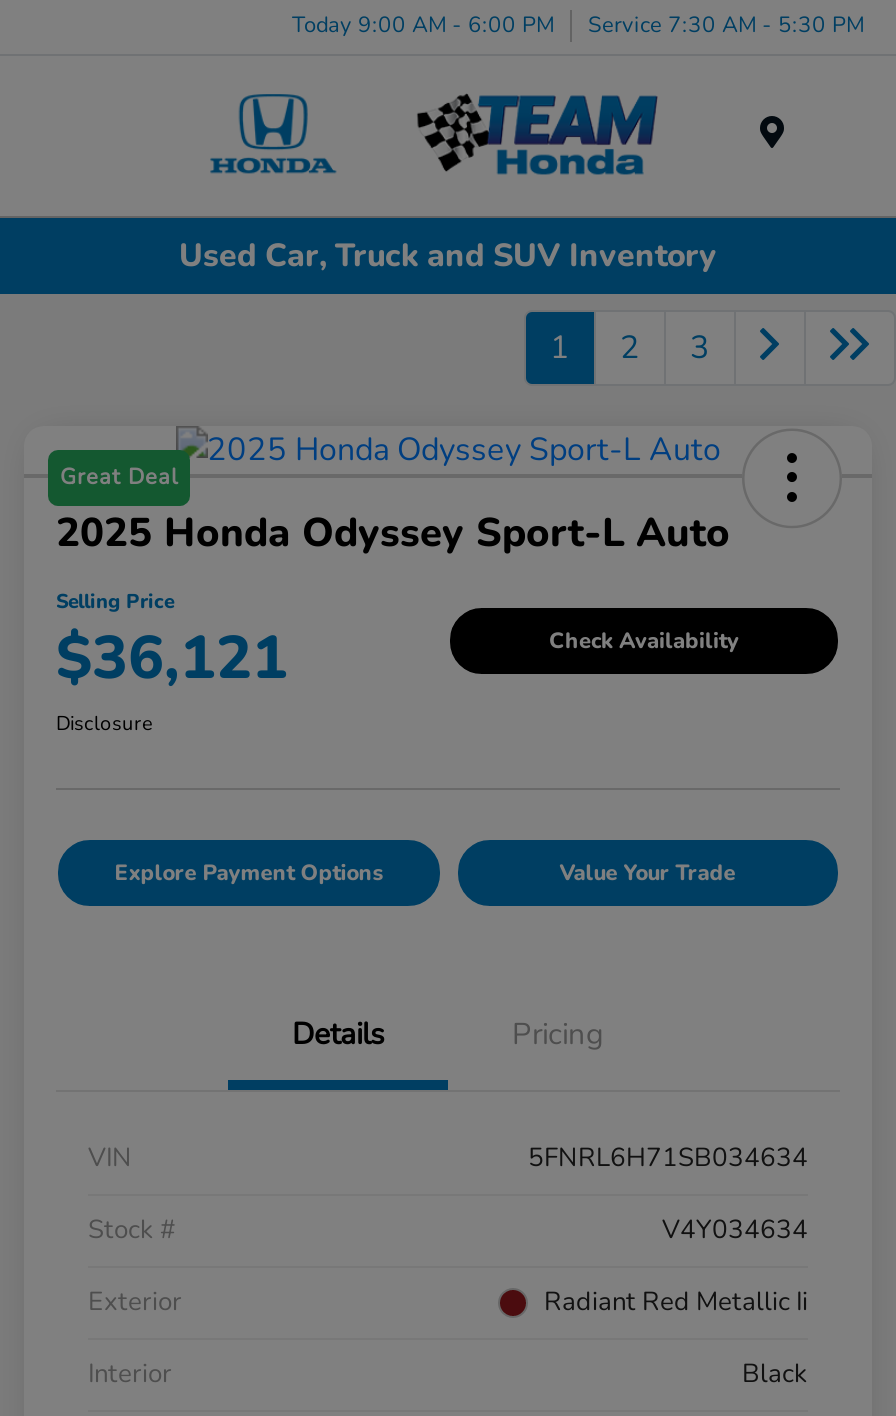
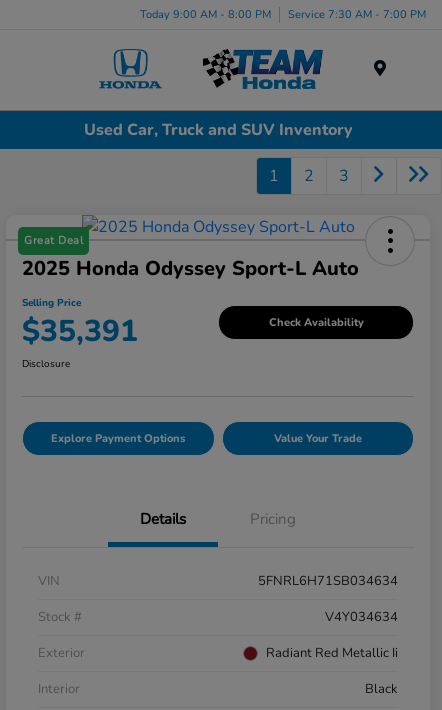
[292,9,554,39] Today 9:00 AM - 6:00 PM -> [140,6,271,21] Today 9:00 AM - 8:00 PM
[588,9,864,39] Service 7:30 AM - 5:30 PM -> [288,6,426,21] Service 7:30 AM - 7:00 PM
[56,618,288,700] $36,121 -> [22,311,138,352] $35,391

